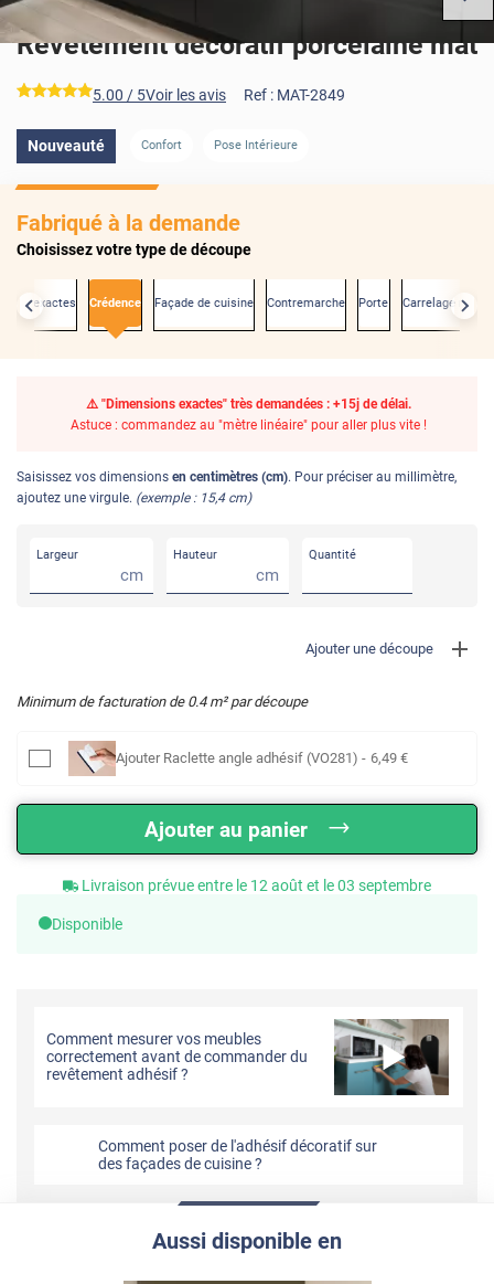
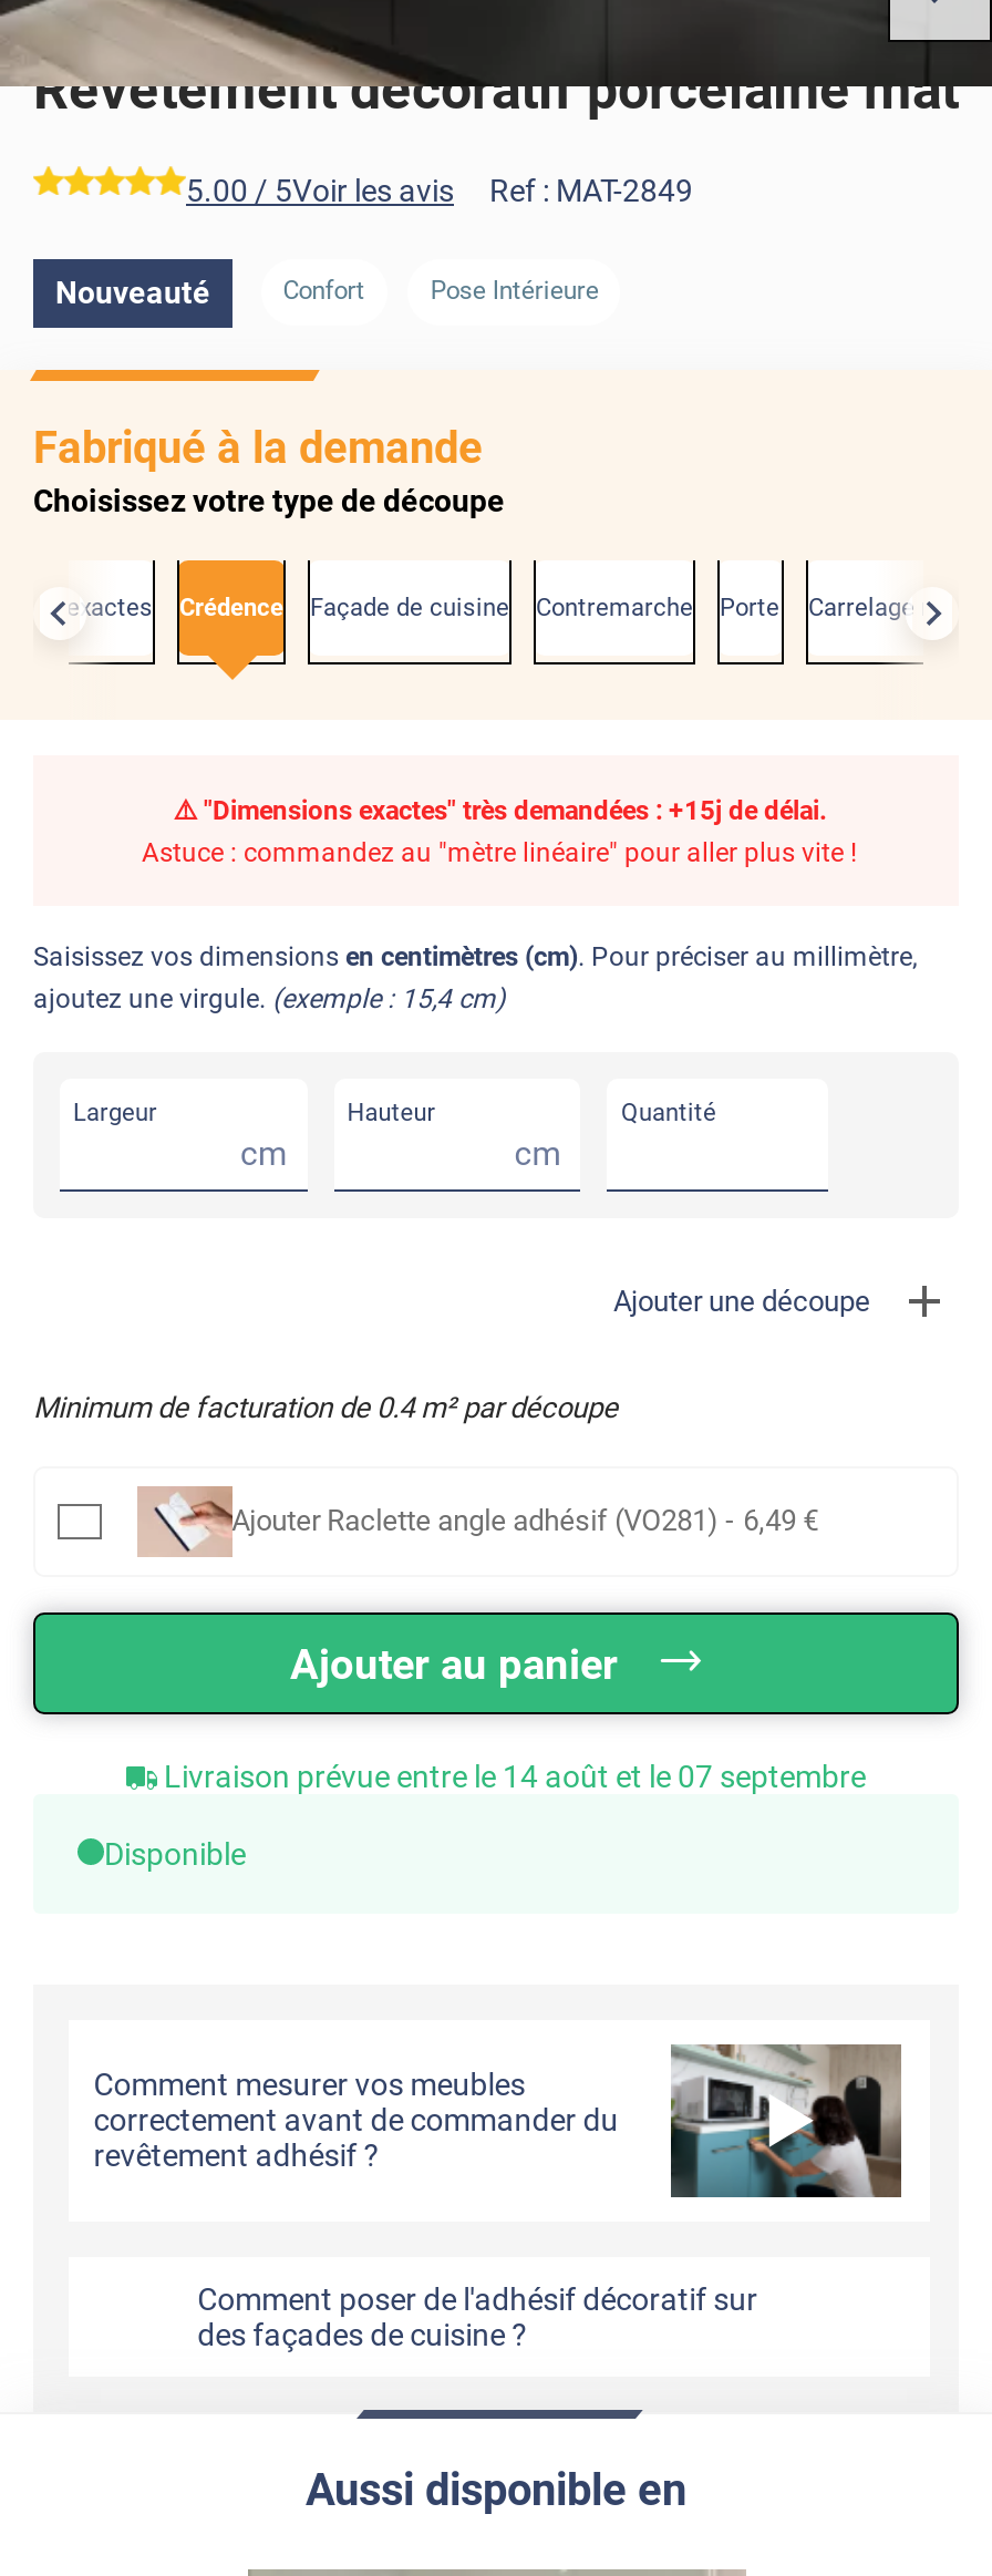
[82,876,431,894] Livraison prévue entre le 12 août et le 03 septembre -> [164,1758,866,1794] Livraison prévue entre le 14 août et le 07 septembre

